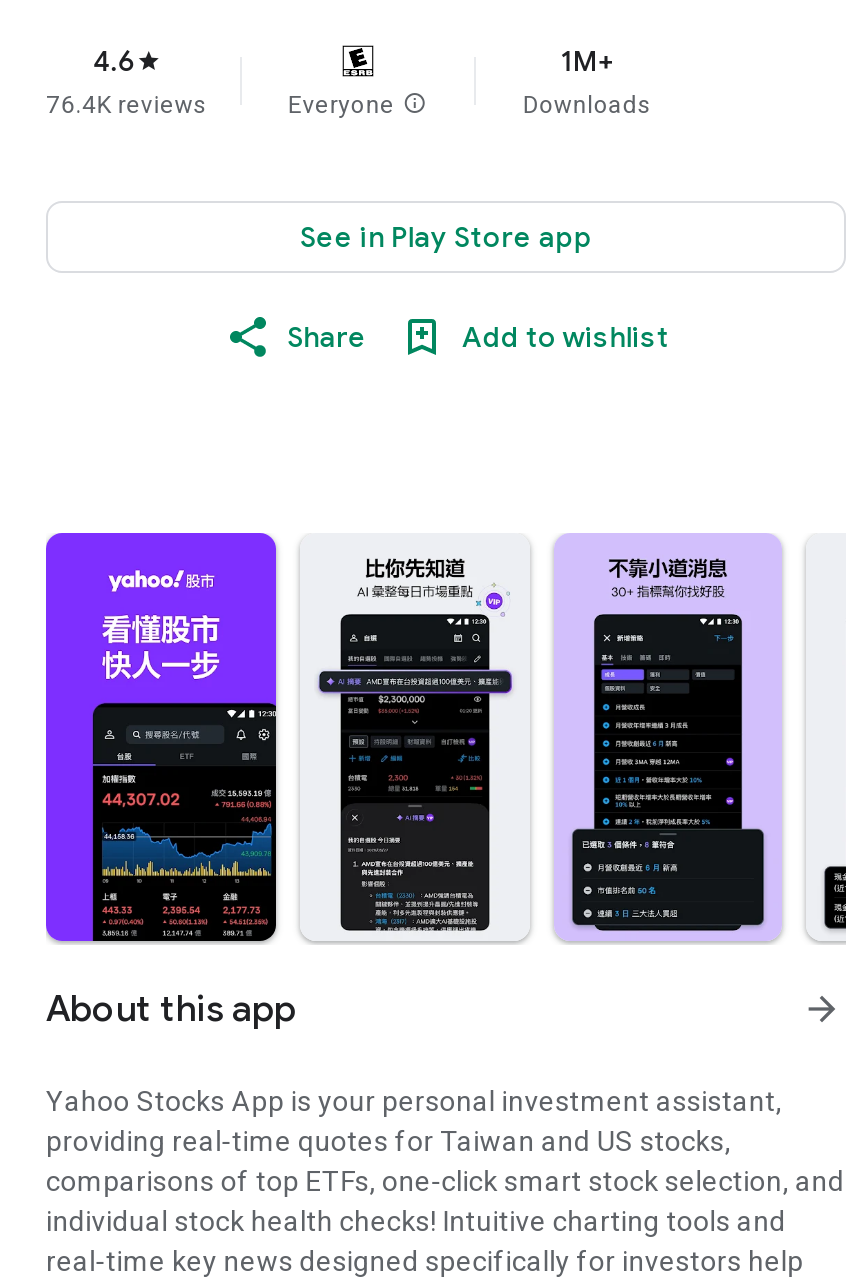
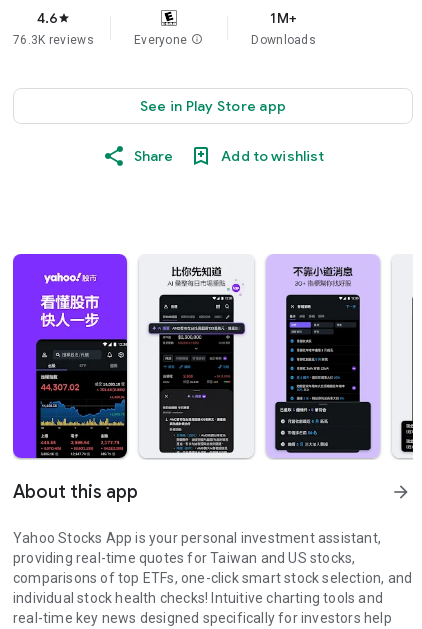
[46,91,208,119] 76.4K reviews -> [13,33,94,47] 76.3K reviews

